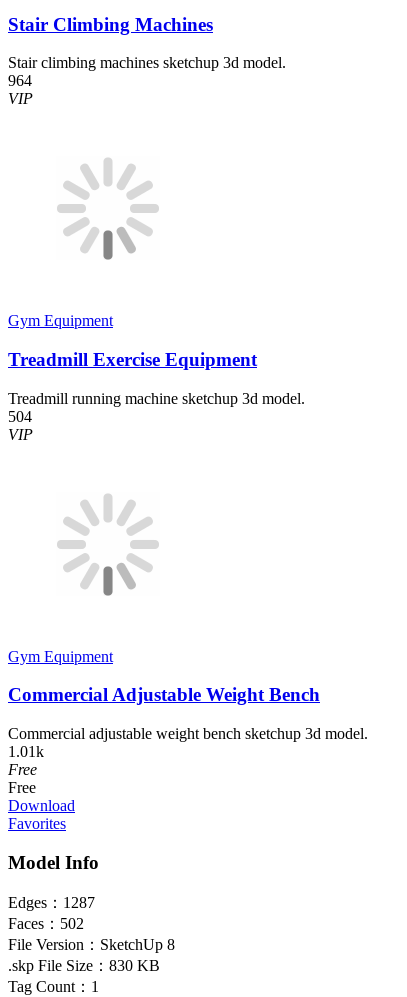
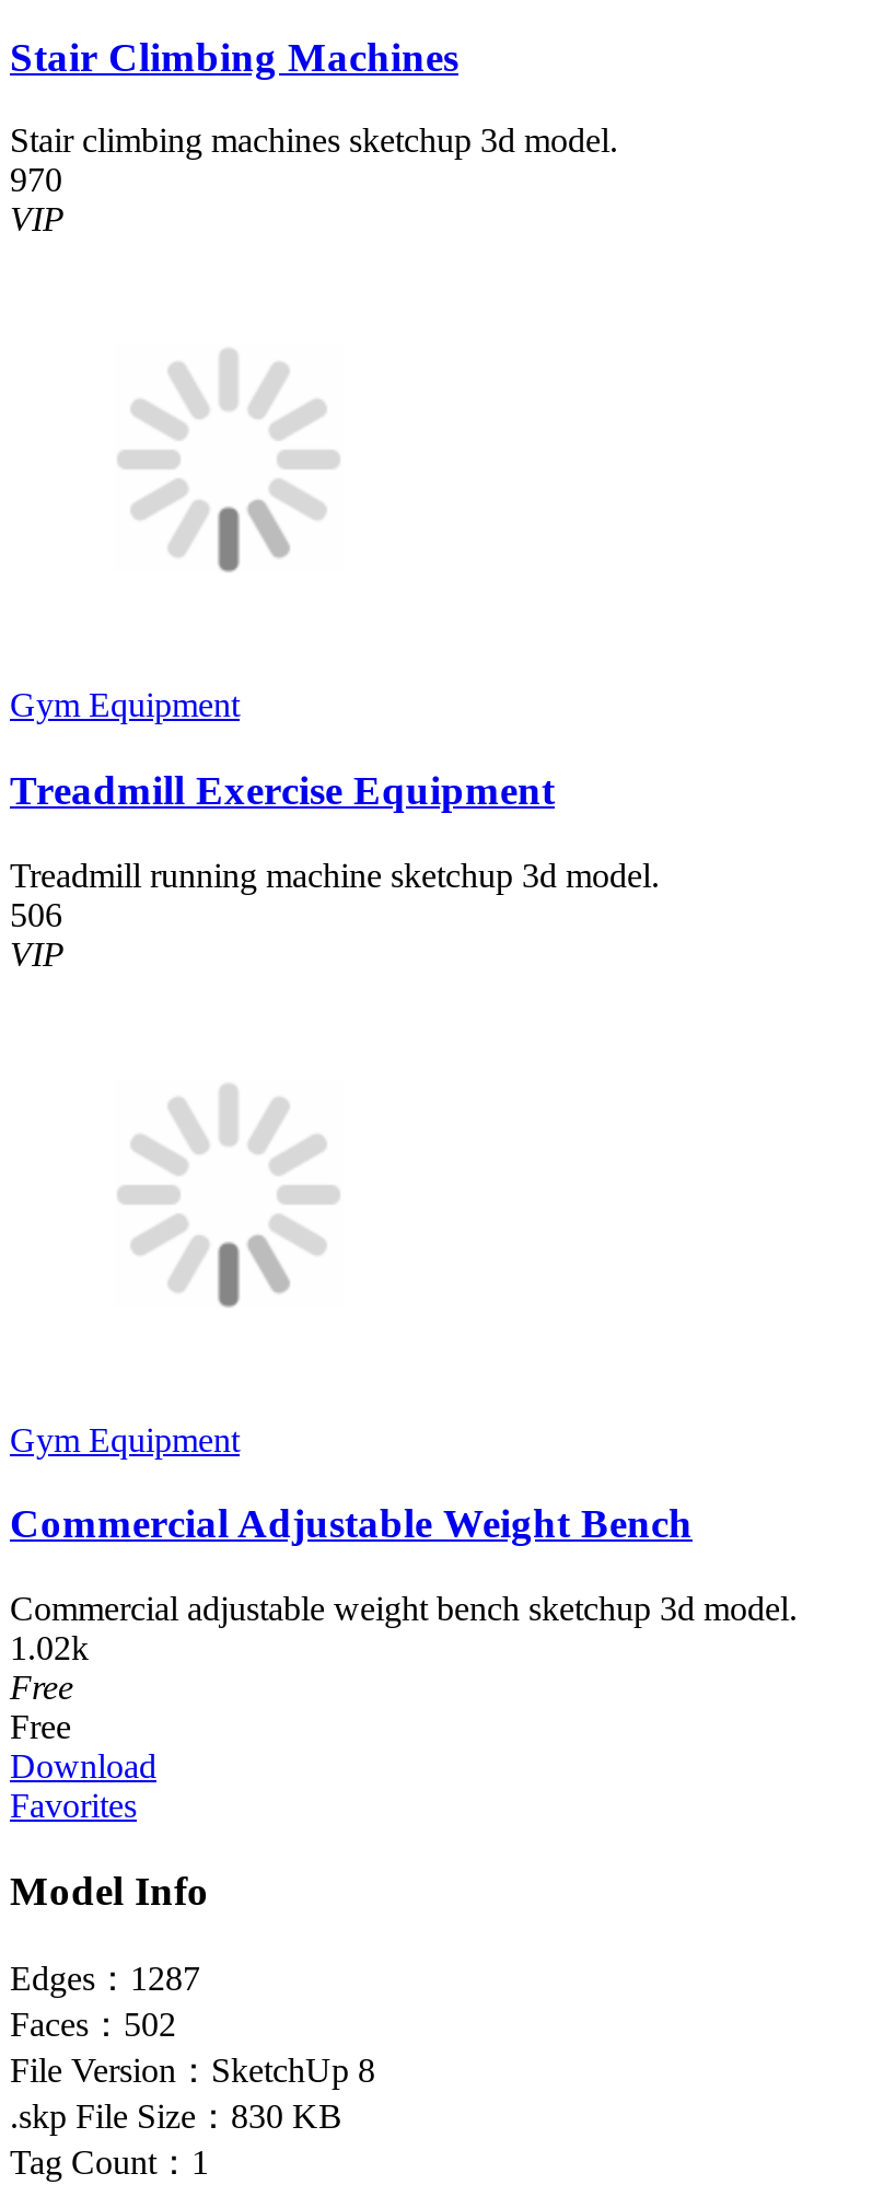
[8,72,32,89] 964 -> [10,161,62,199] 970
[8,408,32,425] 504 -> [10,896,62,933] 506
[8,743,44,760] 1.01k -> [10,1630,89,1667] 1.02k

